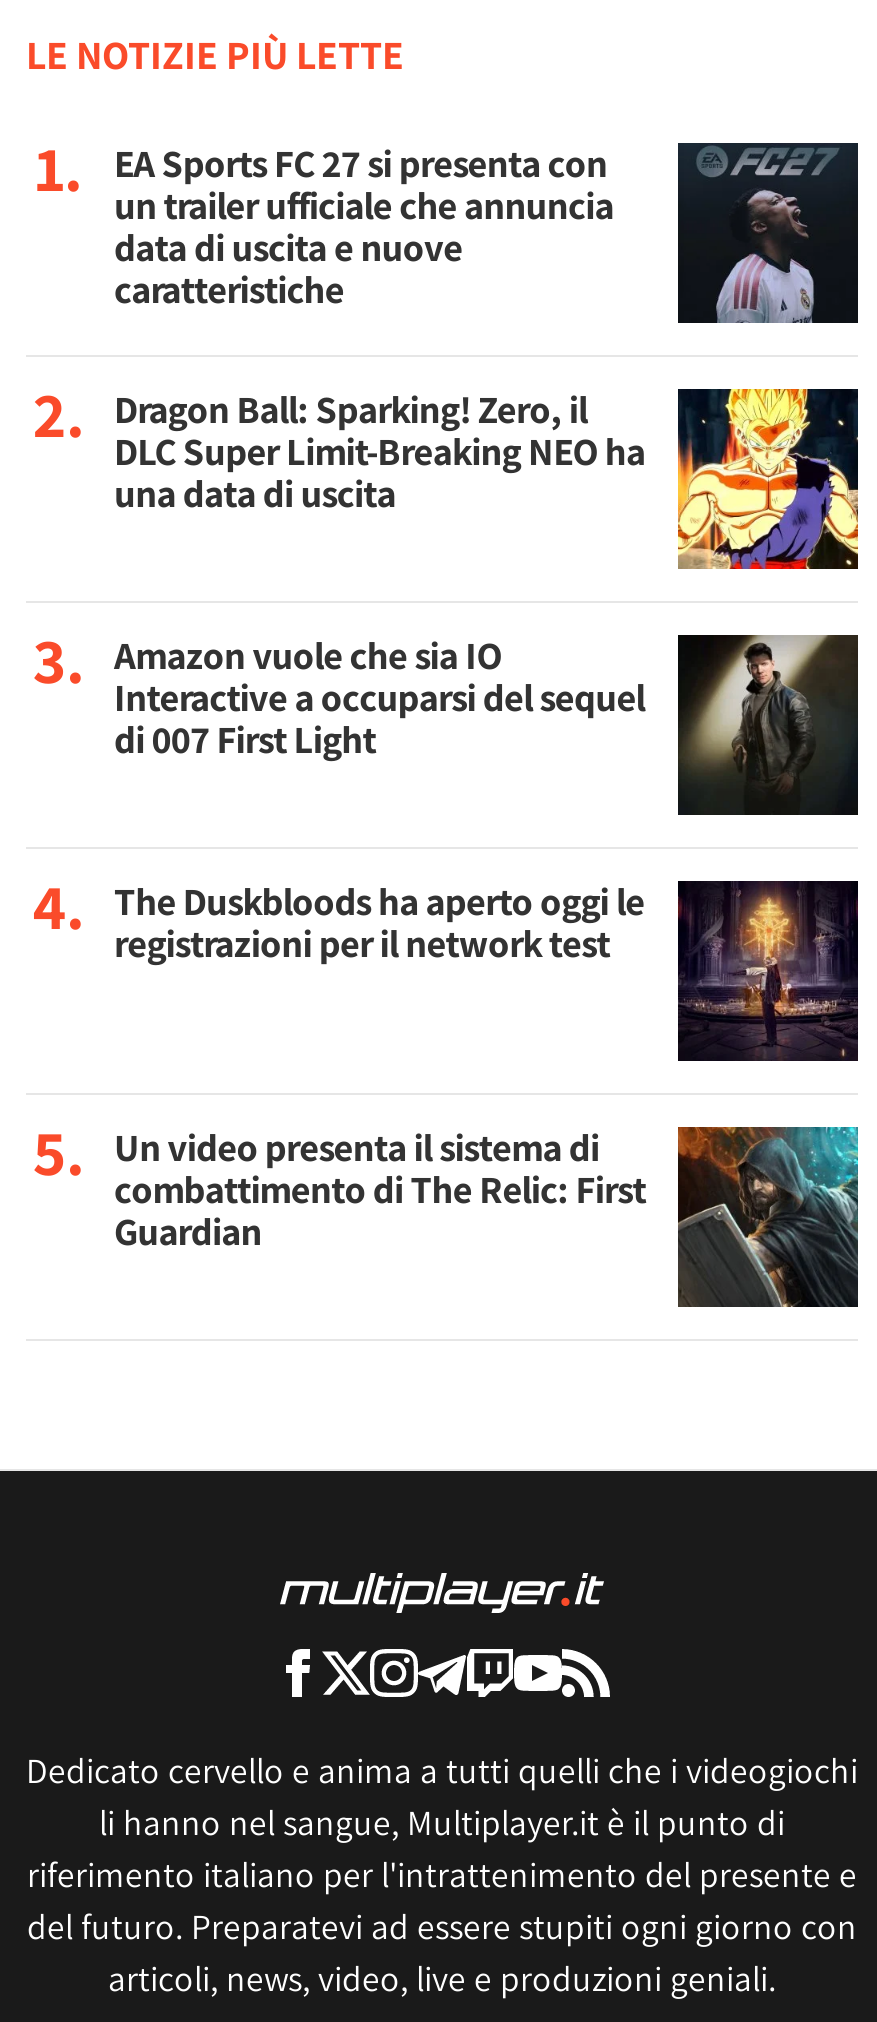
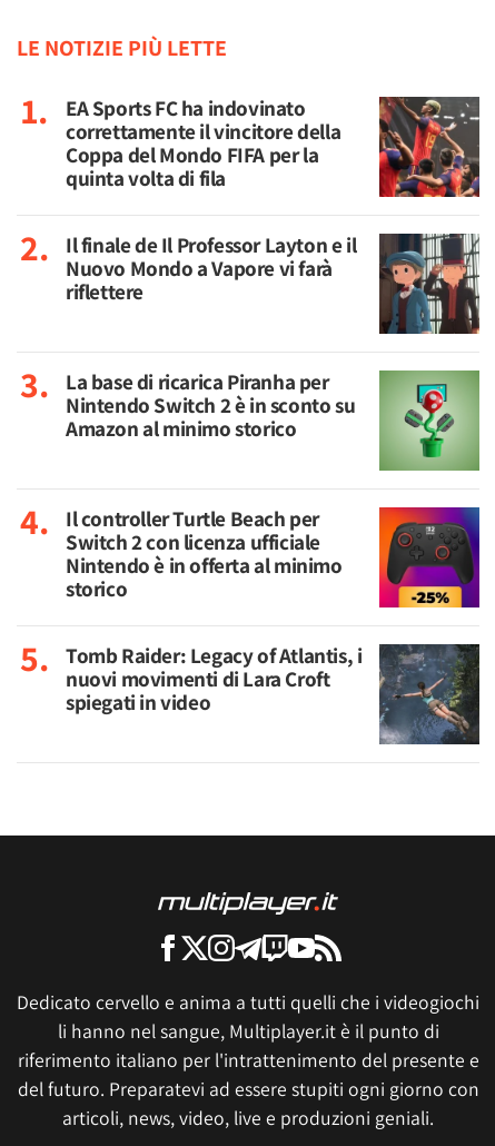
[114,137,860,325] [image] | EA Sports FC 27 si presenta con | un trailer ufficiale che annuncia | data di uscita e nuove | caratteristiche -> [66,93,481,198] [image] | EA Sports FC ha indovinato | correttamente il vincitore della | Coppa del Mondo FIFA per la | quinta volta di fila
[114,383,860,571] [image] | Dragon Ball: Sparking! Zero, il | DLC Super Limit-Breaking NEO ha | una data di uscita -> [66,230,481,335] [image] | Il finale de Il Professor Layton e il | Nuovo Mondo a Vapore vi farà | riflettere
[114,629,860,817] [image] | Amazon vuole che sia IO | Interactive a occuparsi del sequel | di 007 First Light -> [66,367,481,472] [image] | La base di ricarica Piranha per | Nintendo Switch 2 è in sconto su | Amazon al minimo storico
[114,875,860,1063] [image] | The Duskbloods ha aperto oggi le | registrazioni per il network test -> [66,504,481,609] [image] | Il controller Turtle Beach per | Switch 2 con licenza ufficiale | Nintendo è in offerta al minimo | storico
[114,1121,860,1309] [image] | Un video presenta il sistema di | combattimento di The Relic: First | Guardian -> [66,641,481,745] [image] | Tomb Raider: Legacy of Atlantis, i | nuovi movimenti di Lara Croft | spiegati in video

